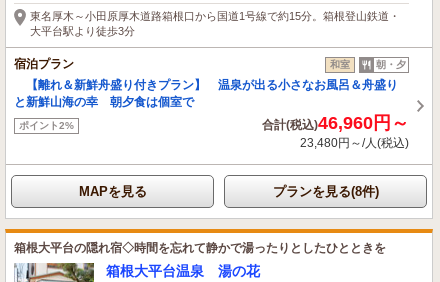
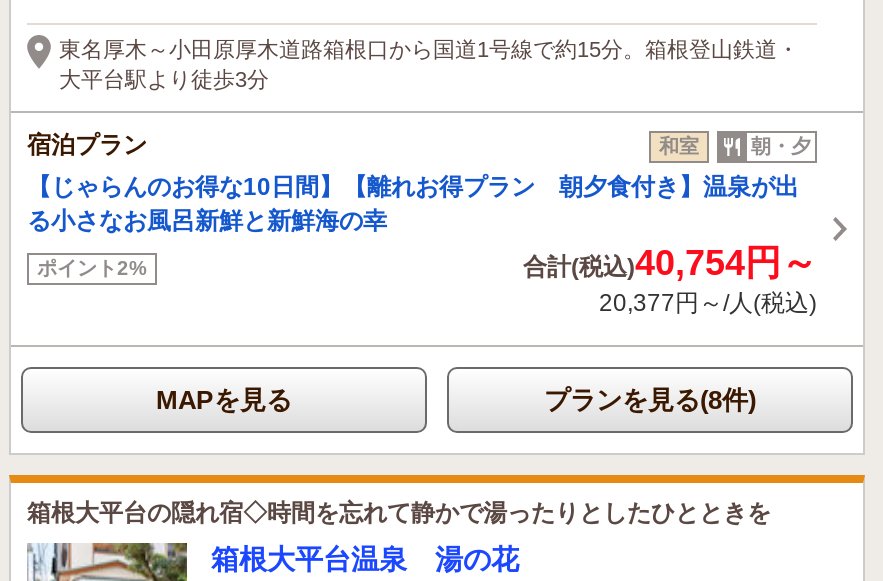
[14,78,398,109] 【離れ＆新鮮舟盛り付きプラン】 温泉が出る小さなお風呂＆舟盛り | と新鮮山海の幸 朝夕食は個室で -> [27,172,799,234] 【じゃらんのお得な10日間】【離れお得プラン 朝夕食付き】温泉が出 | る小さなお風呂新鮮と新鮮海の幸
[262,113,409,133] 合計(税込)46,960円～ -> [523,242,817,282] 合計(税込)40,754円～
[300,136,409,150] 23,480円～/人(税込) -> [599,288,817,316] 20,377円～/人(税込)

